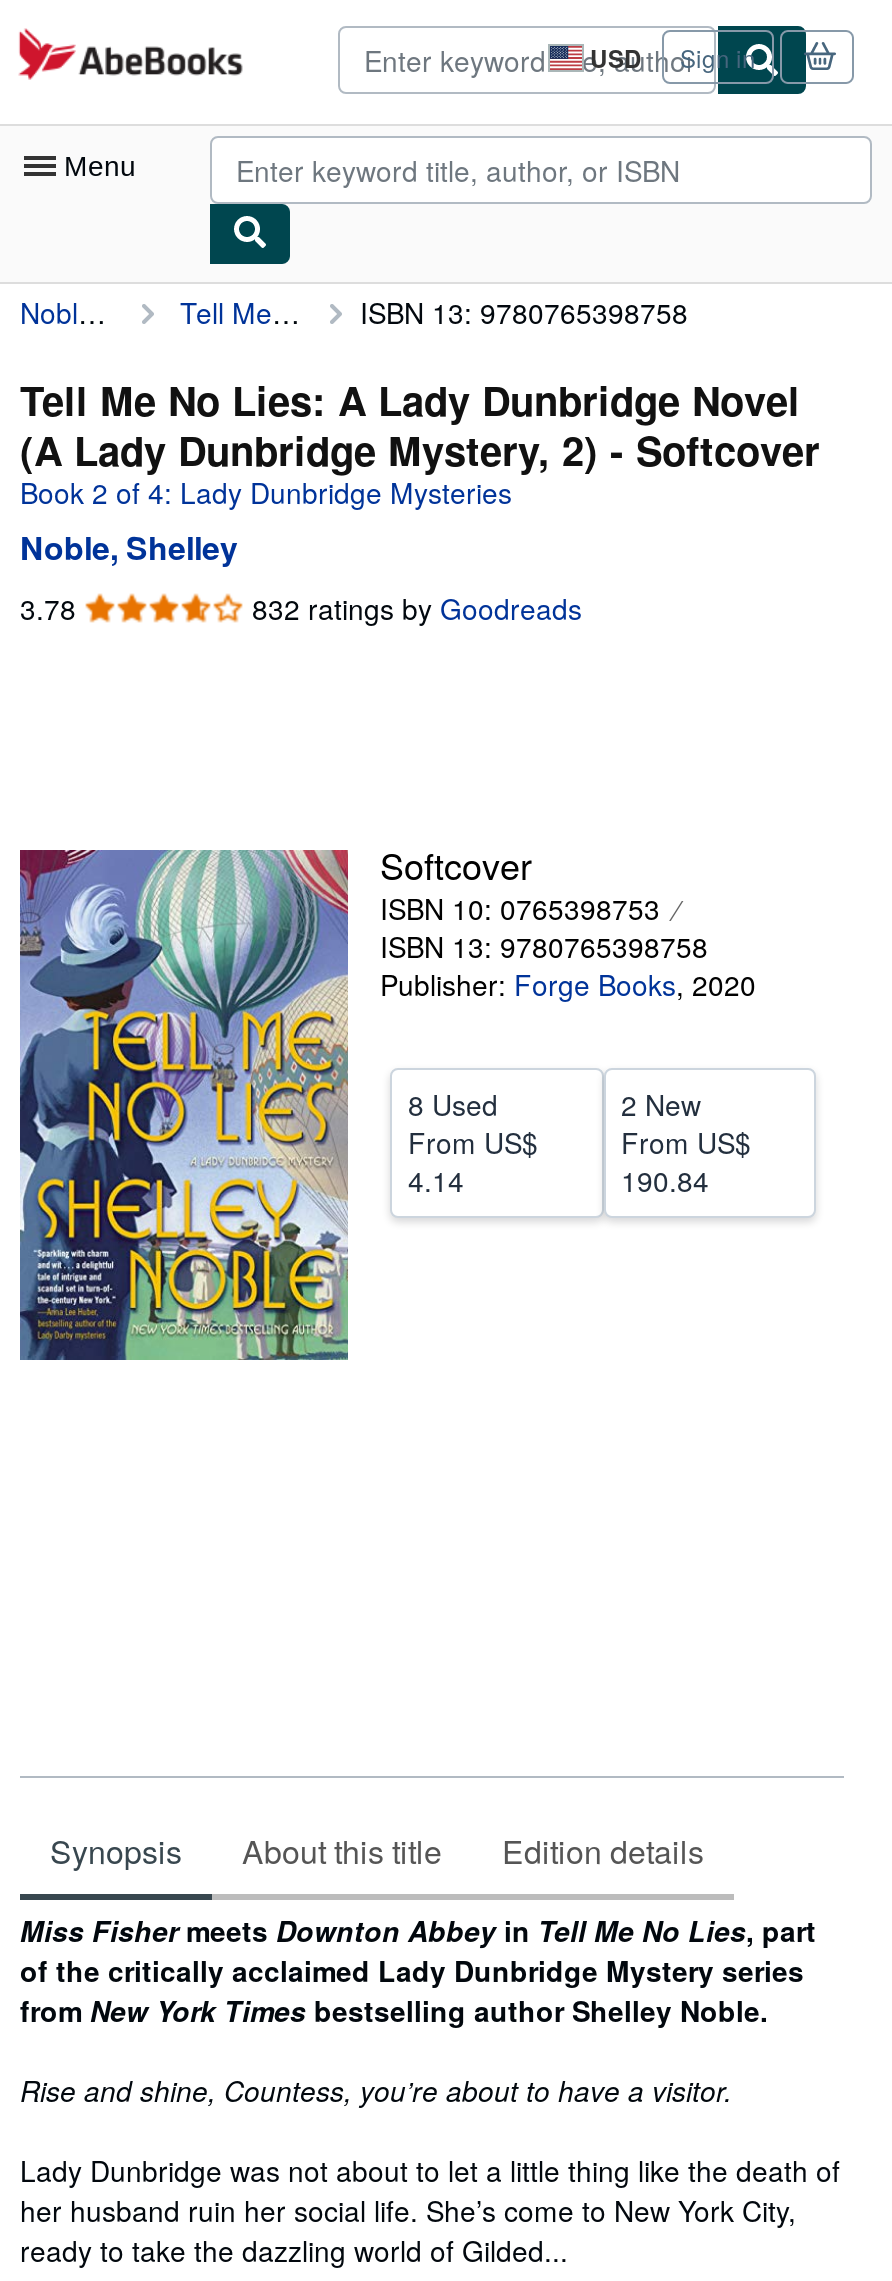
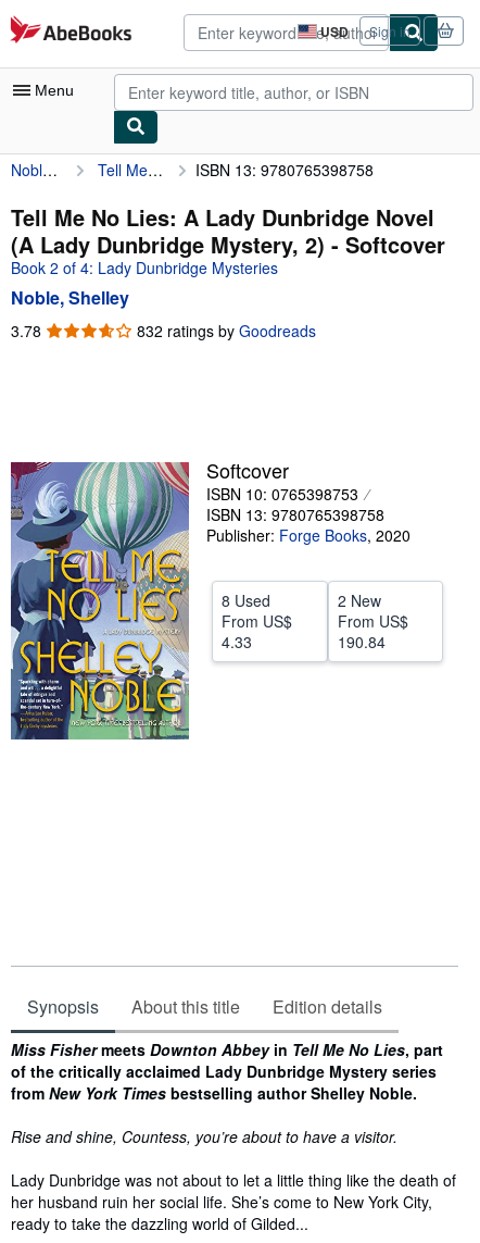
[408,1160,464,1200] 4.14 -> [222,631,252,652] 4.33

